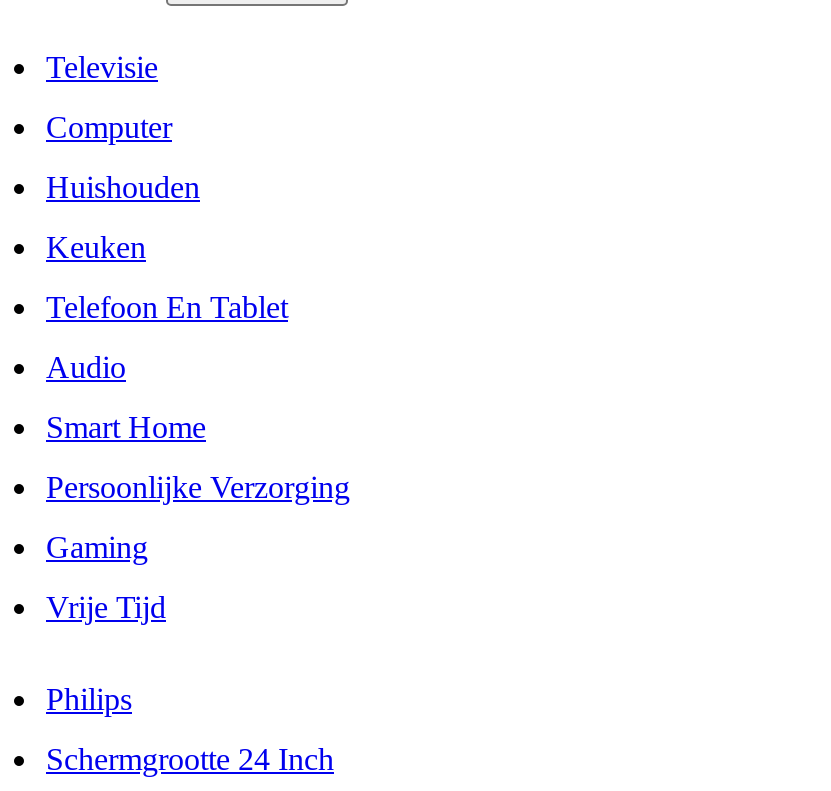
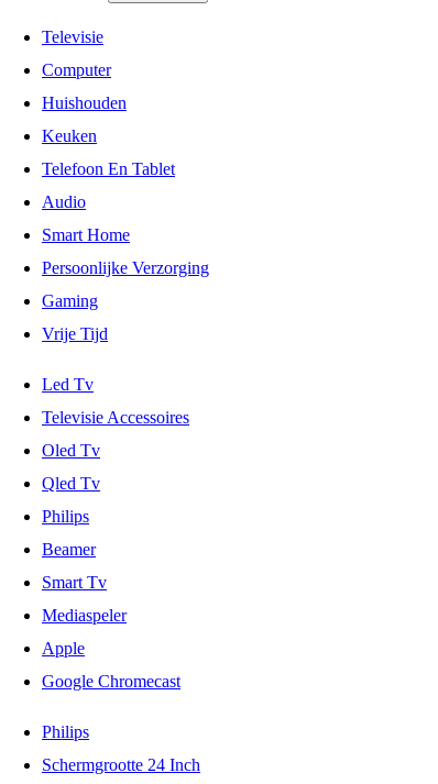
none -> [42,375,189,691] Led Tv | Televisie Accessoires | Oled Tv | Qled Tv | Philips | Beamer | Smart Tv | Mediaspeler | Apple | Google Chromecast

